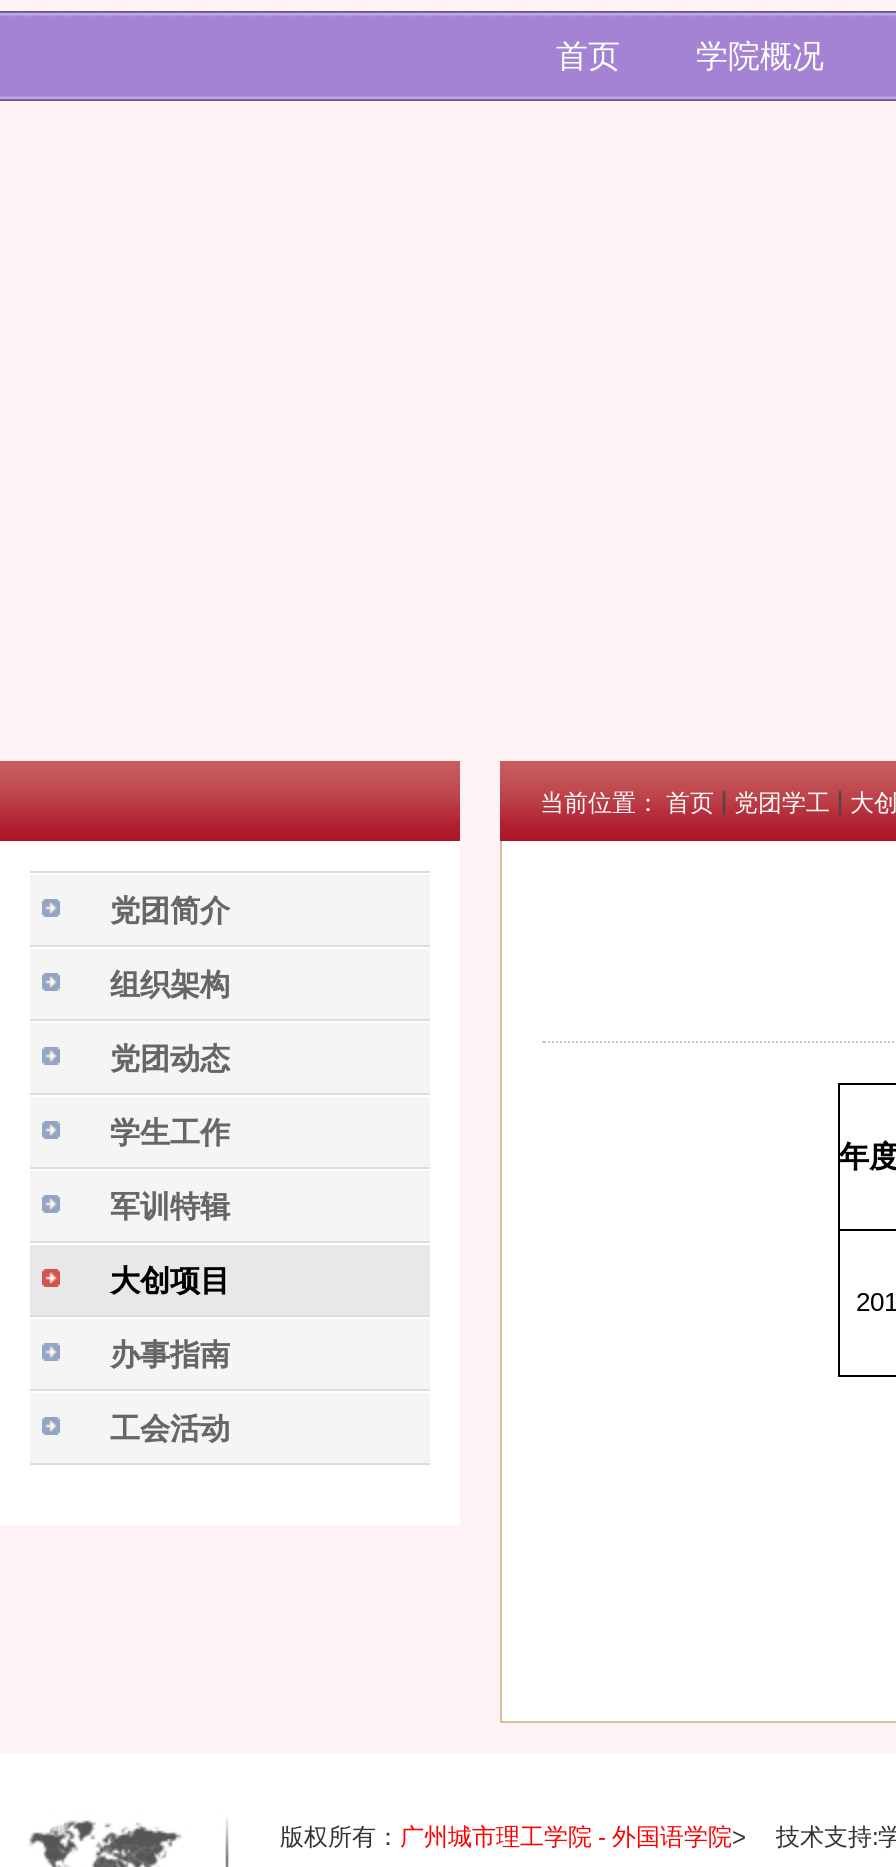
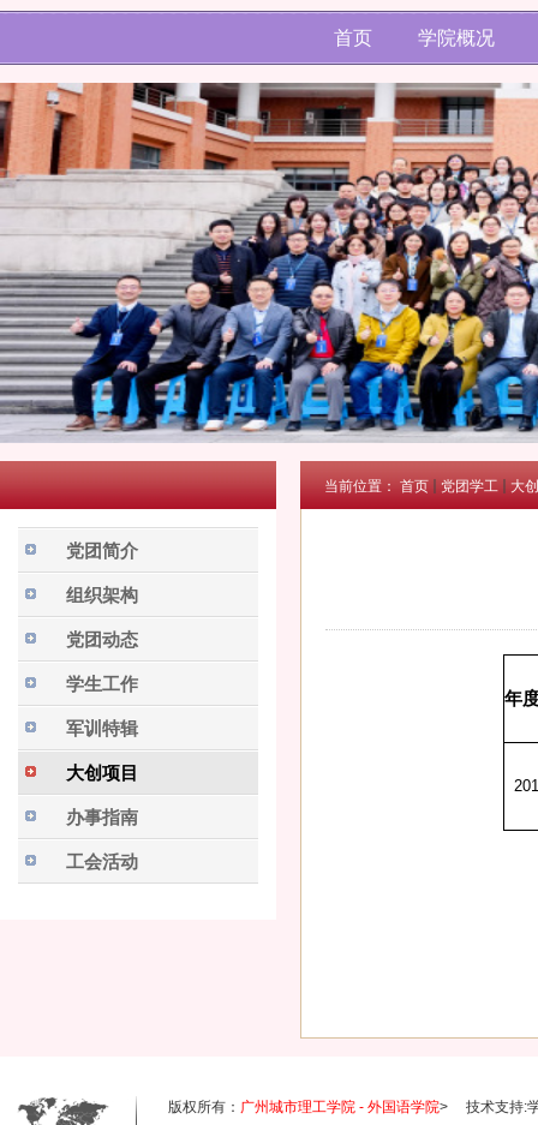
none -> [4,82,534,443] [image]

